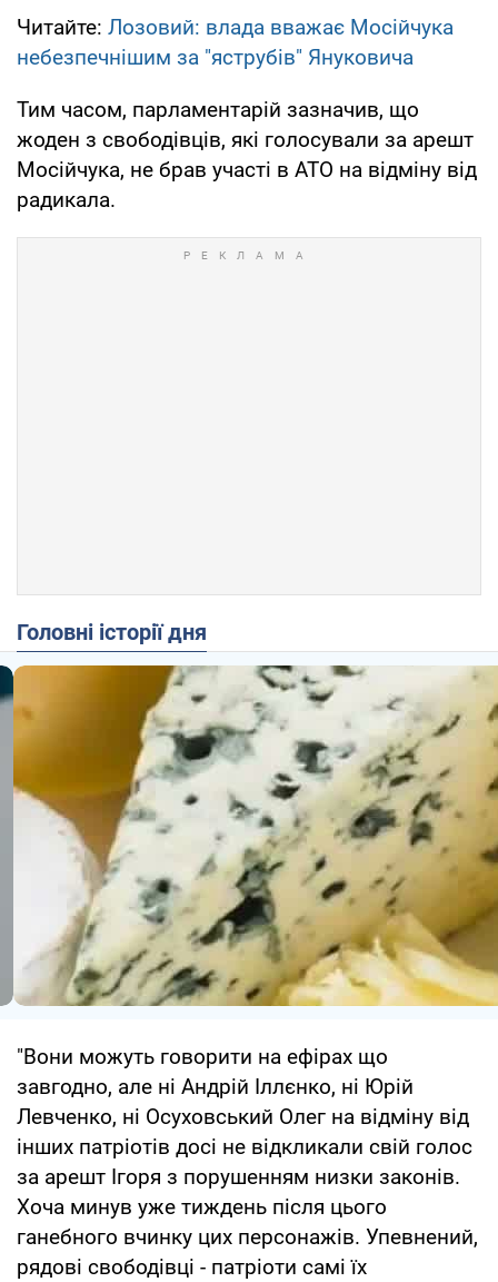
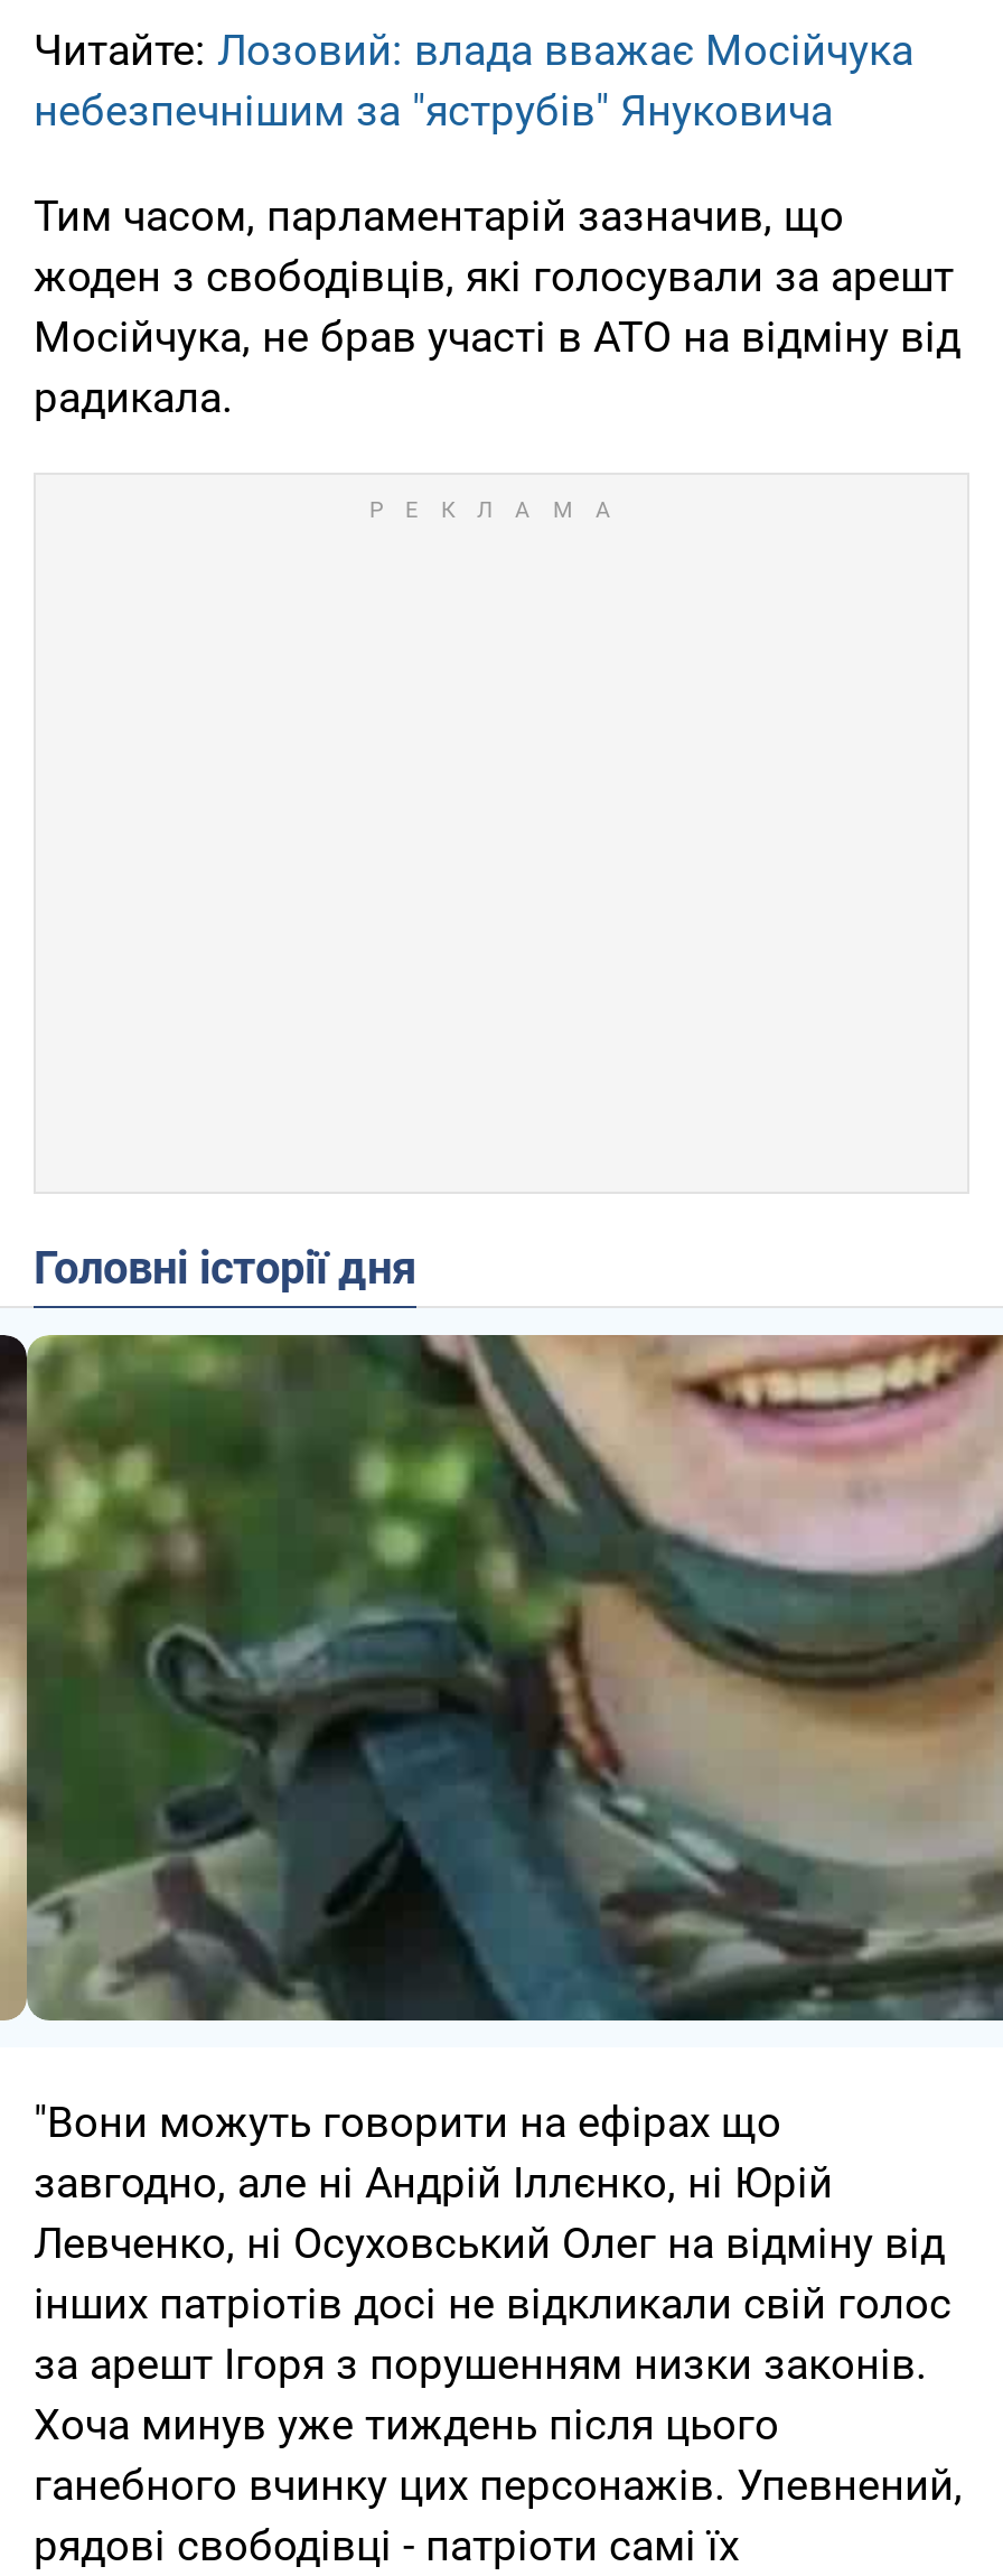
[3,664,495,1007] [image] -> [7,1333,996,2023] [image]

